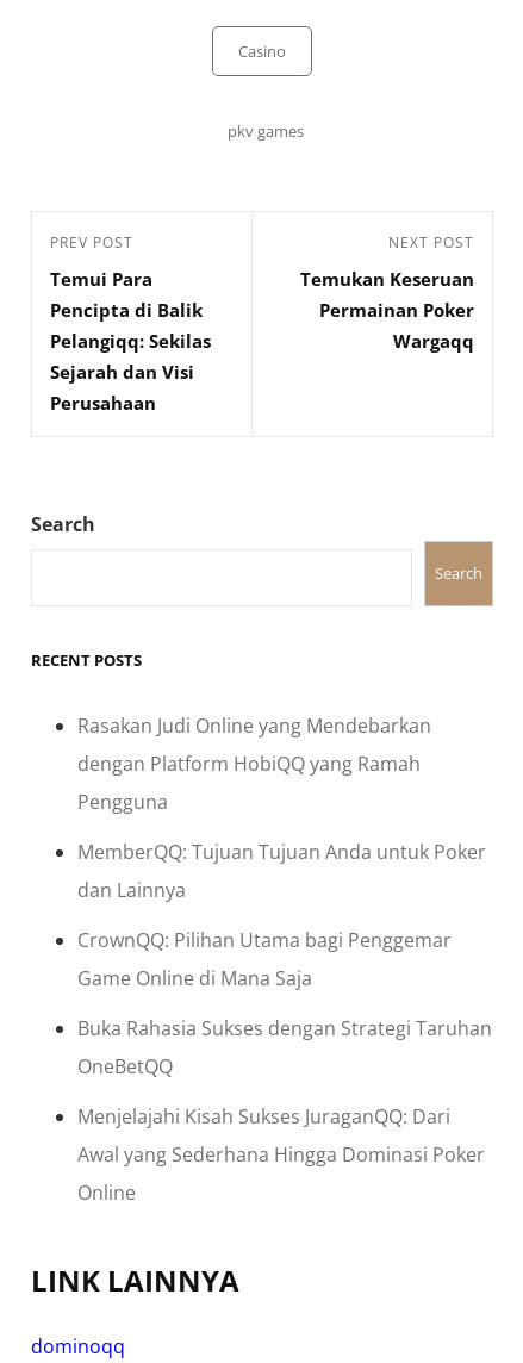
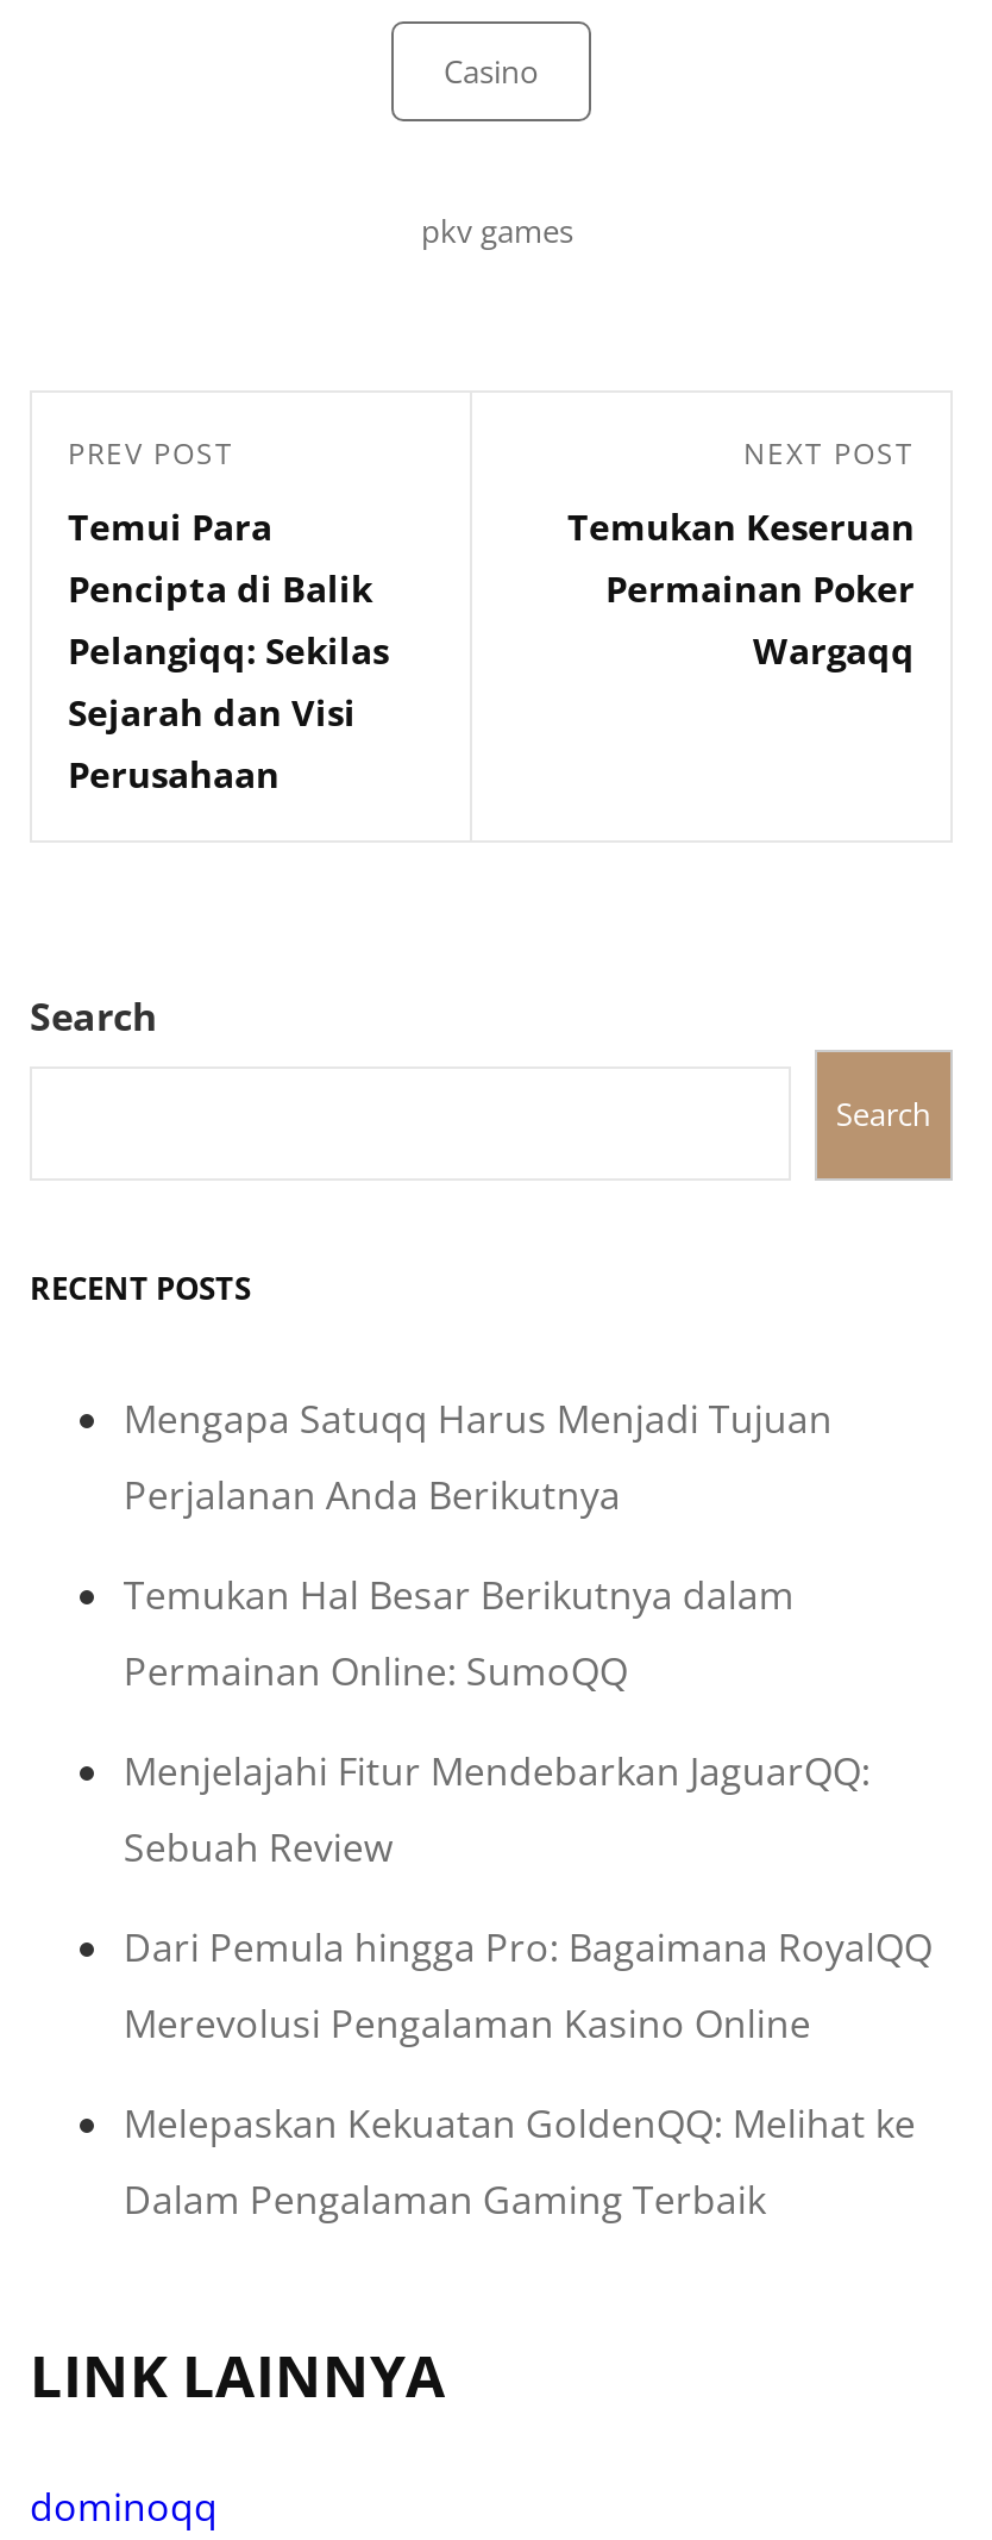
[78,712,493,1206] Rasakan Judi Online yang Mendebarkan | dengan Platform HobiQQ yang Ramah | Pengguna | MemberQQ: Tujuan Tujuan Anda untuk Poker | dan Lainnya | CrownQQ: Pilihan Utama bagi Penggemar | Game Online di Mana Saja | Buka Rahasia Sukses dengan Strategi Taruhan | OneBetQQ | Menjelajahi Kisah Sukses JuraganQQ: Dari | Awal yang Sederhana Hingga Dominasi Poker | Online -> [123,1392,932,2226] Mengapa Satuqq Harus Menjadi Tujuan | Perjalanan Anda Berikutnya | Temukan Hal Besar Berikutnya dalam | Permainan Online: SumoQQ | Menjelajahi Fitur Mendebarkan JaguarQQ: | Sebuah Review | Dari Pemula hingga Pro: Bagaimana RoyalQQ | Merevolusi Pengalaman Kasino Online | Melepaskan Kekuatan GoldenQQ: Melihat ke | Dalam Pengalaman Gaming Terbaik

